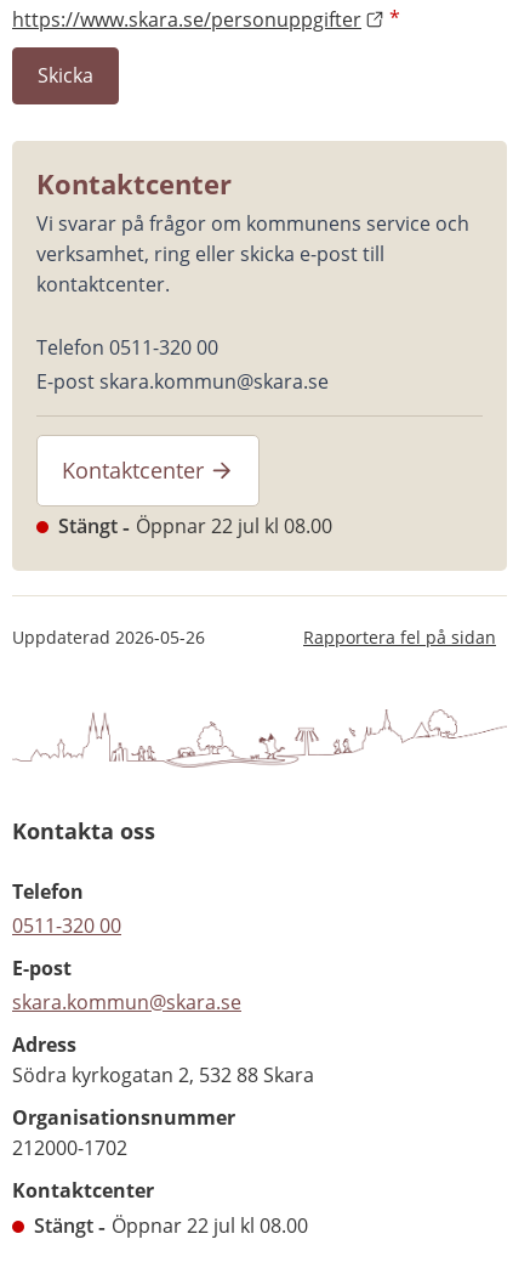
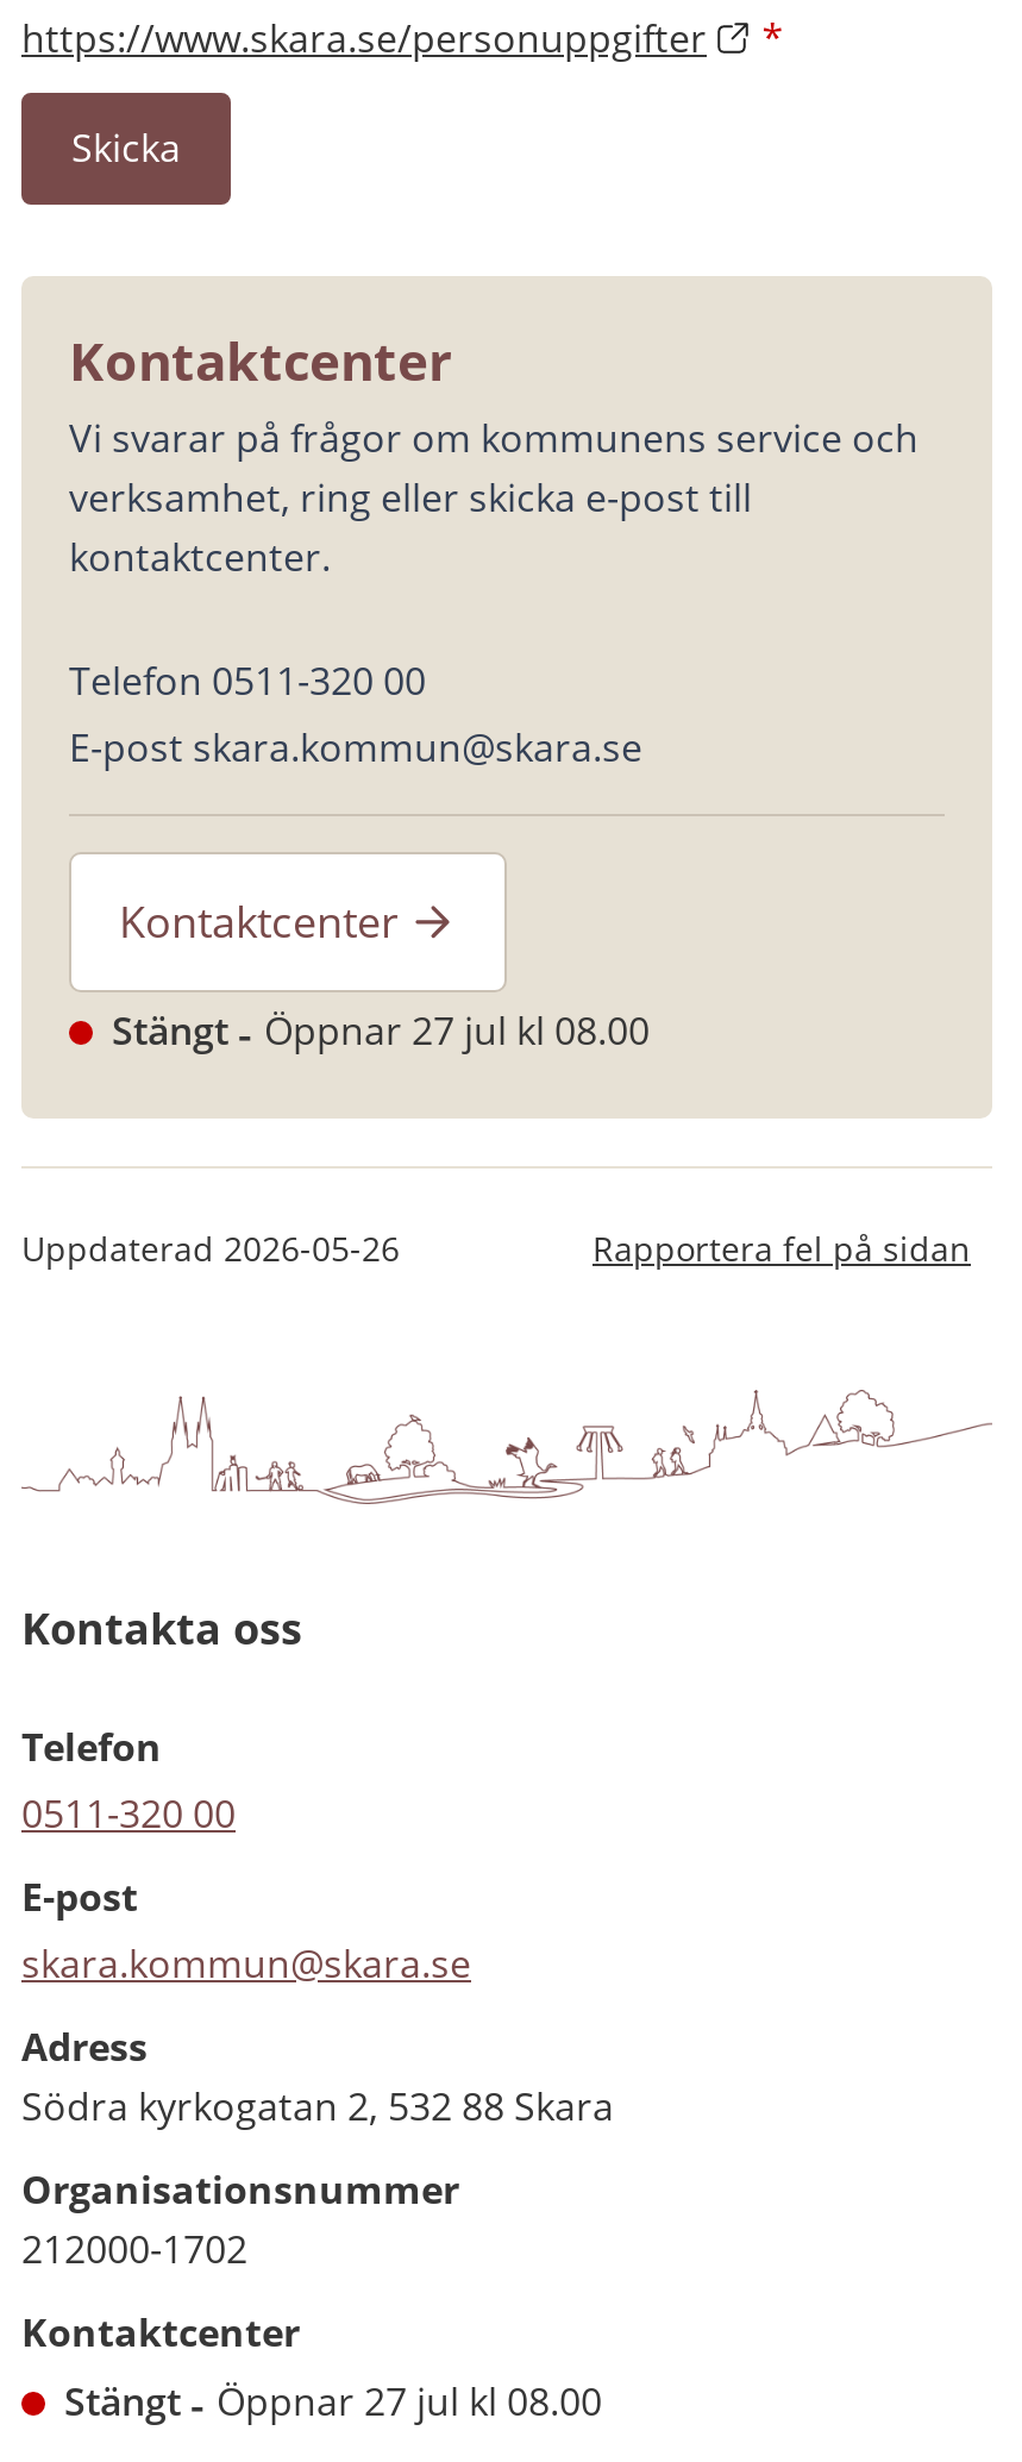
[58,513,332,540] Stängt Öppnar 22 jul kl 08.00 -> [112,1005,650,1058] Stängt Öppnar 27 jul kl 08.00
[34,1212,308,1239] Stängt Öppnar 22 jul kl 08.00 -> [64,2376,602,2428] Stängt Öppnar 27 jul kl 08.00

